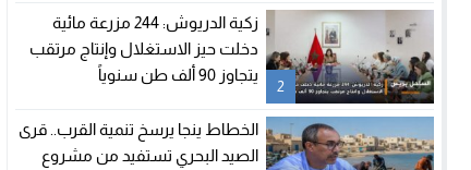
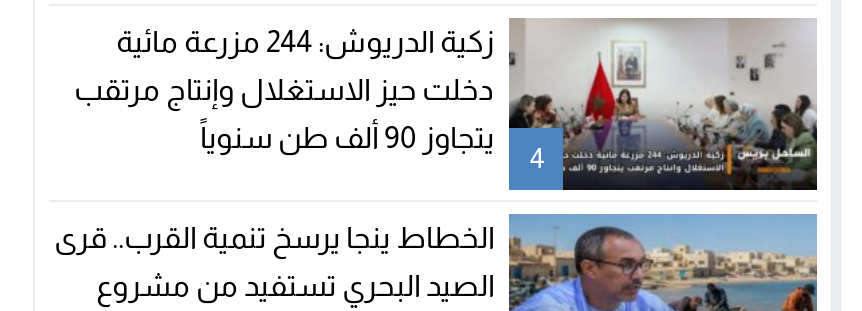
[277,77,285,95] 2 -> [530,141,544,173] 4

